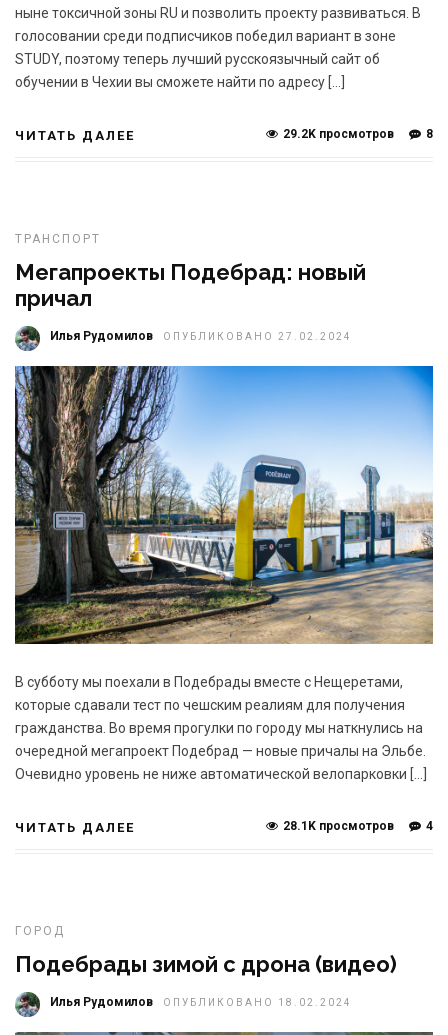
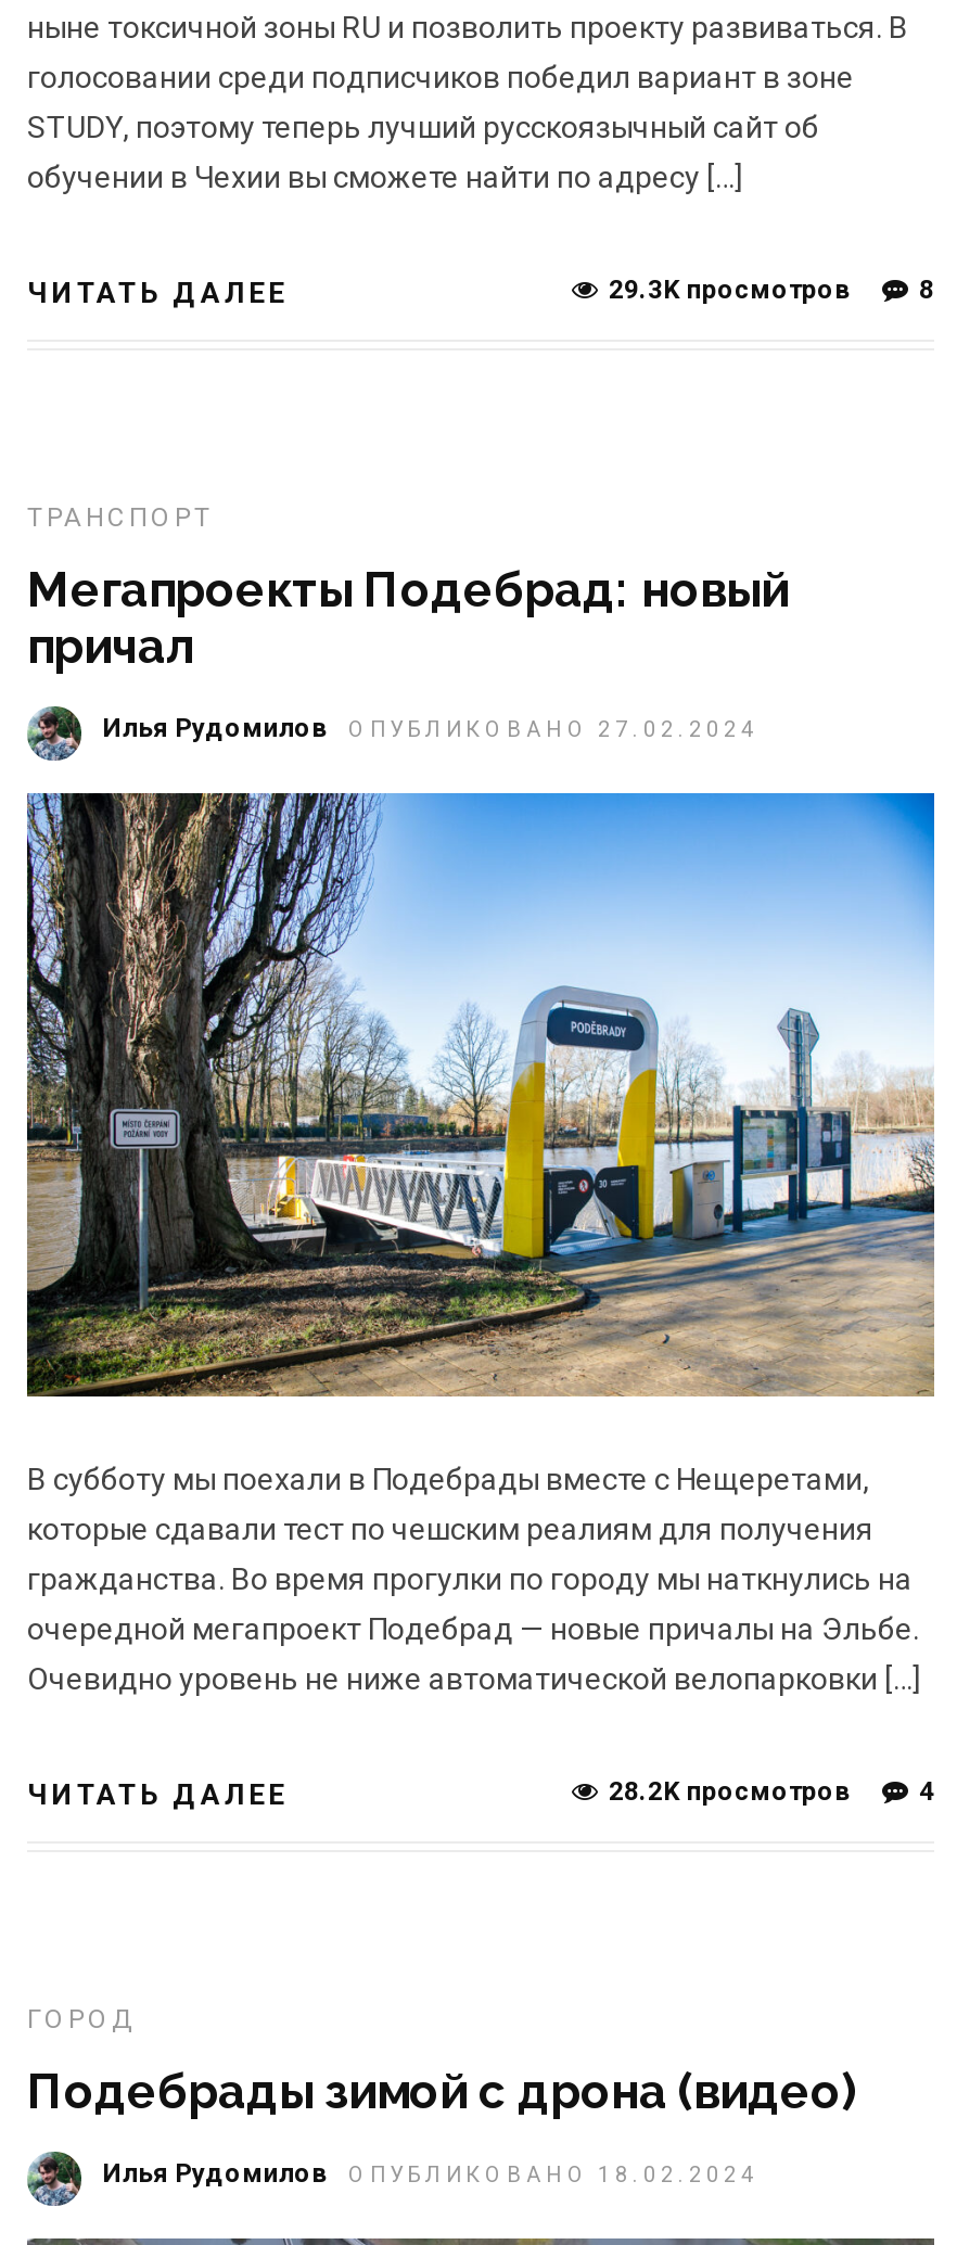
[283,127,394,141] 29.2K просмотров -> [609,274,850,304] 29.3K просмотров
[283,819,394,833] 28.1K просмотров -> [609,1777,850,1808] 28.2K просмотров

